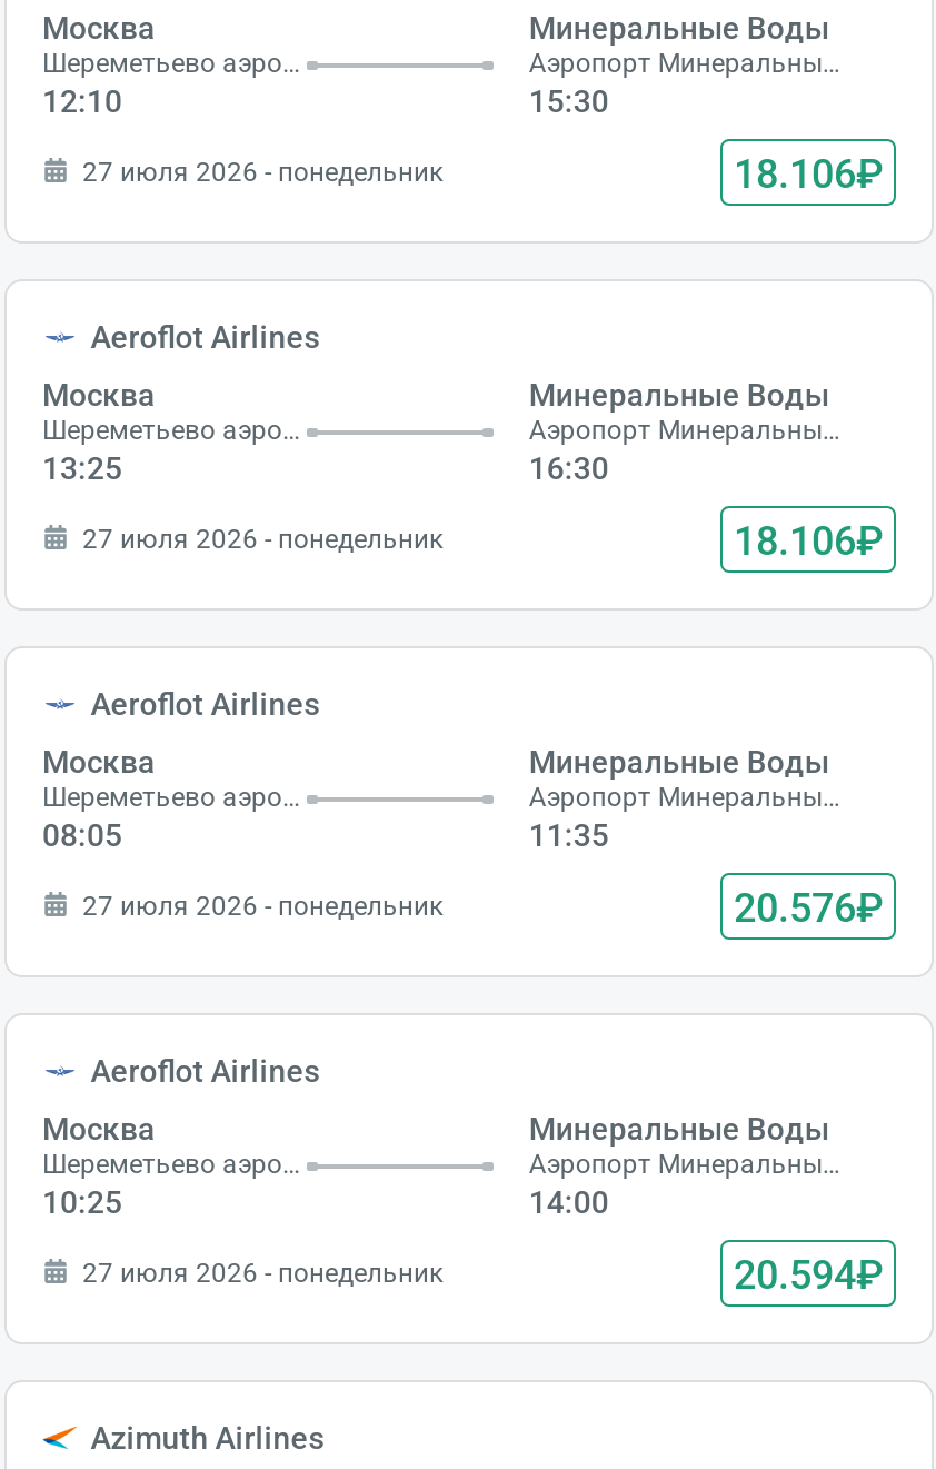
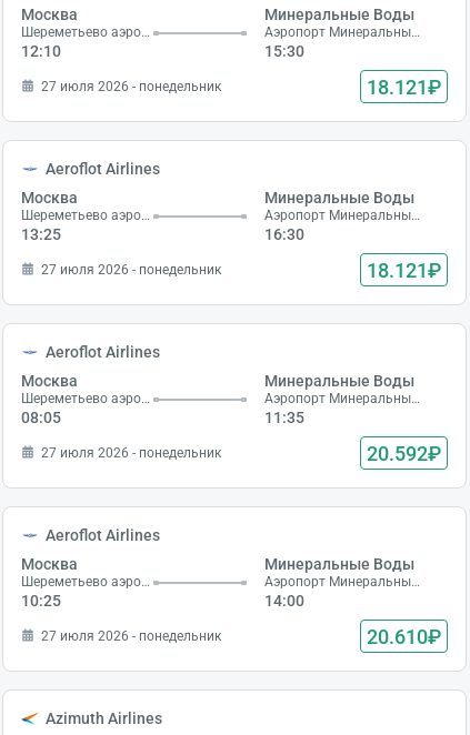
[734,150,883,196] 18.106₽ -> [367,75,441,99] 18.121₽
[734,517,883,563] 18.106₽ -> [367,258,441,282] 18.121₽
[734,884,883,930] 20.576₽ -> [367,442,441,465] 20.592₽
[734,1251,883,1297] 20.594₽ -> [367,625,441,648] 20.610₽

